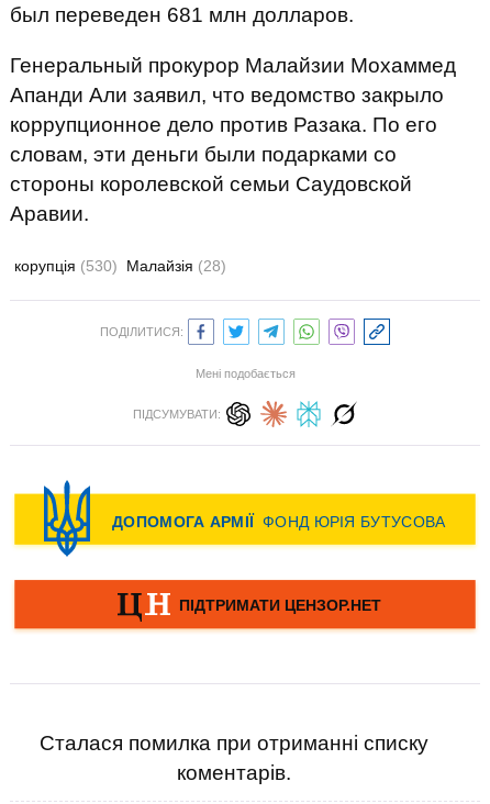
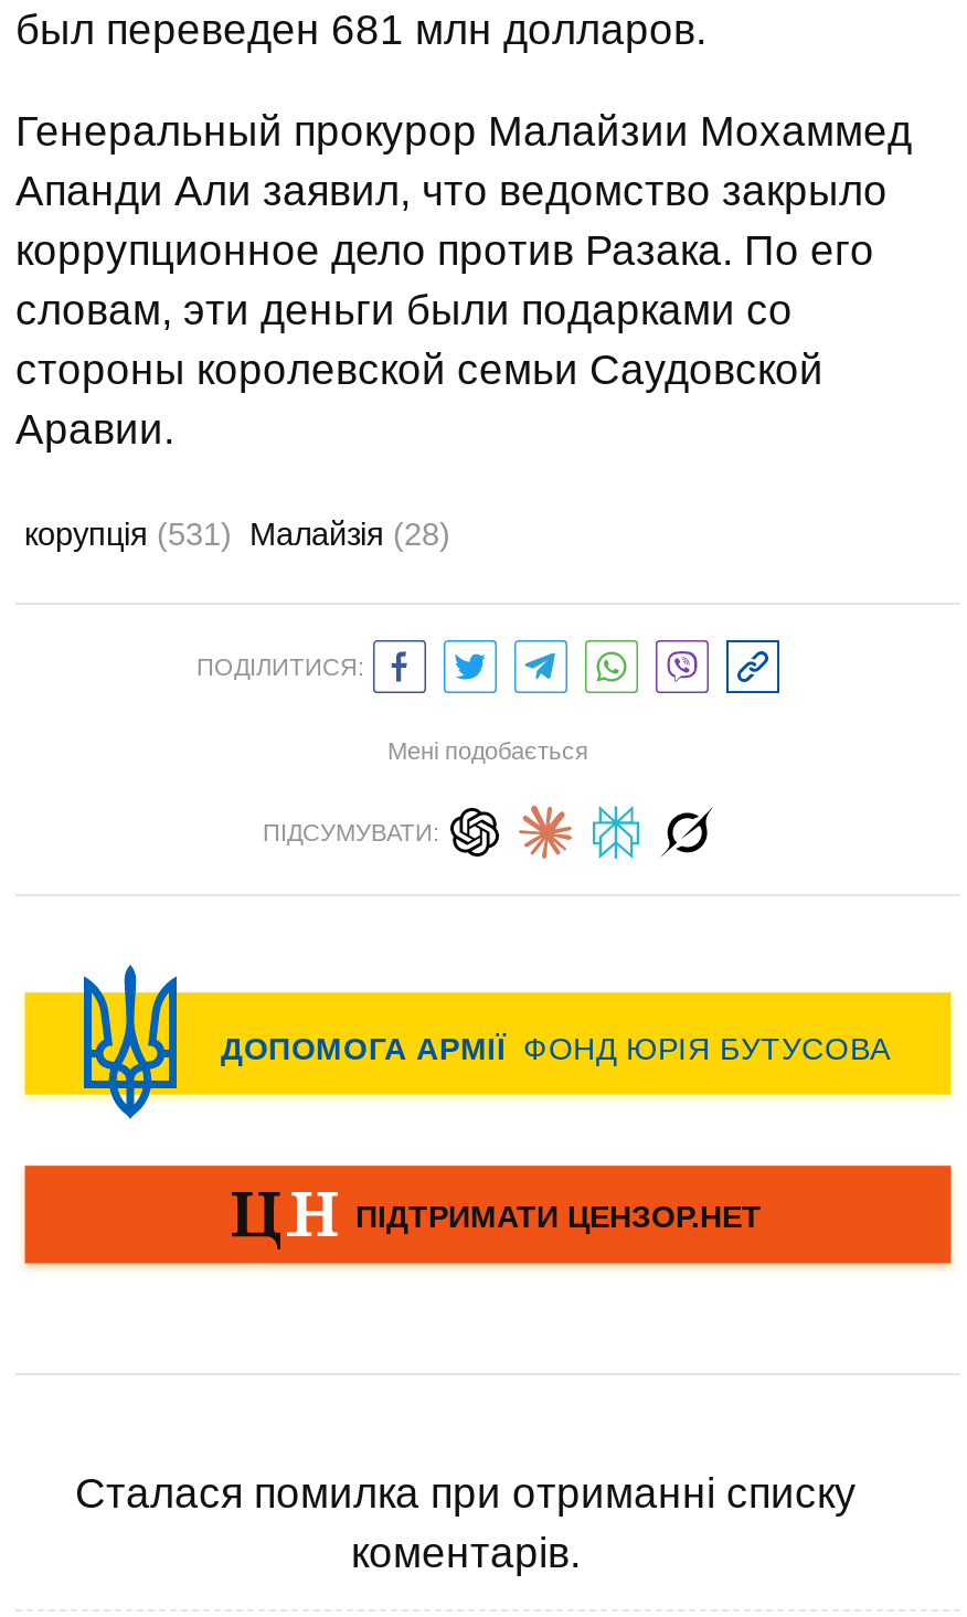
[14,257,226,275] корупція (530) Малайзія (28) -> [24,517,450,552] корупція (531) Малайзія (28)

